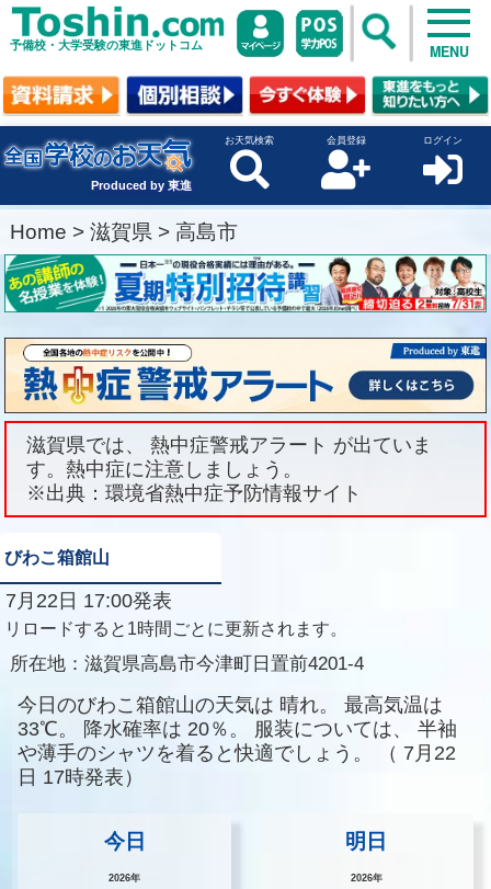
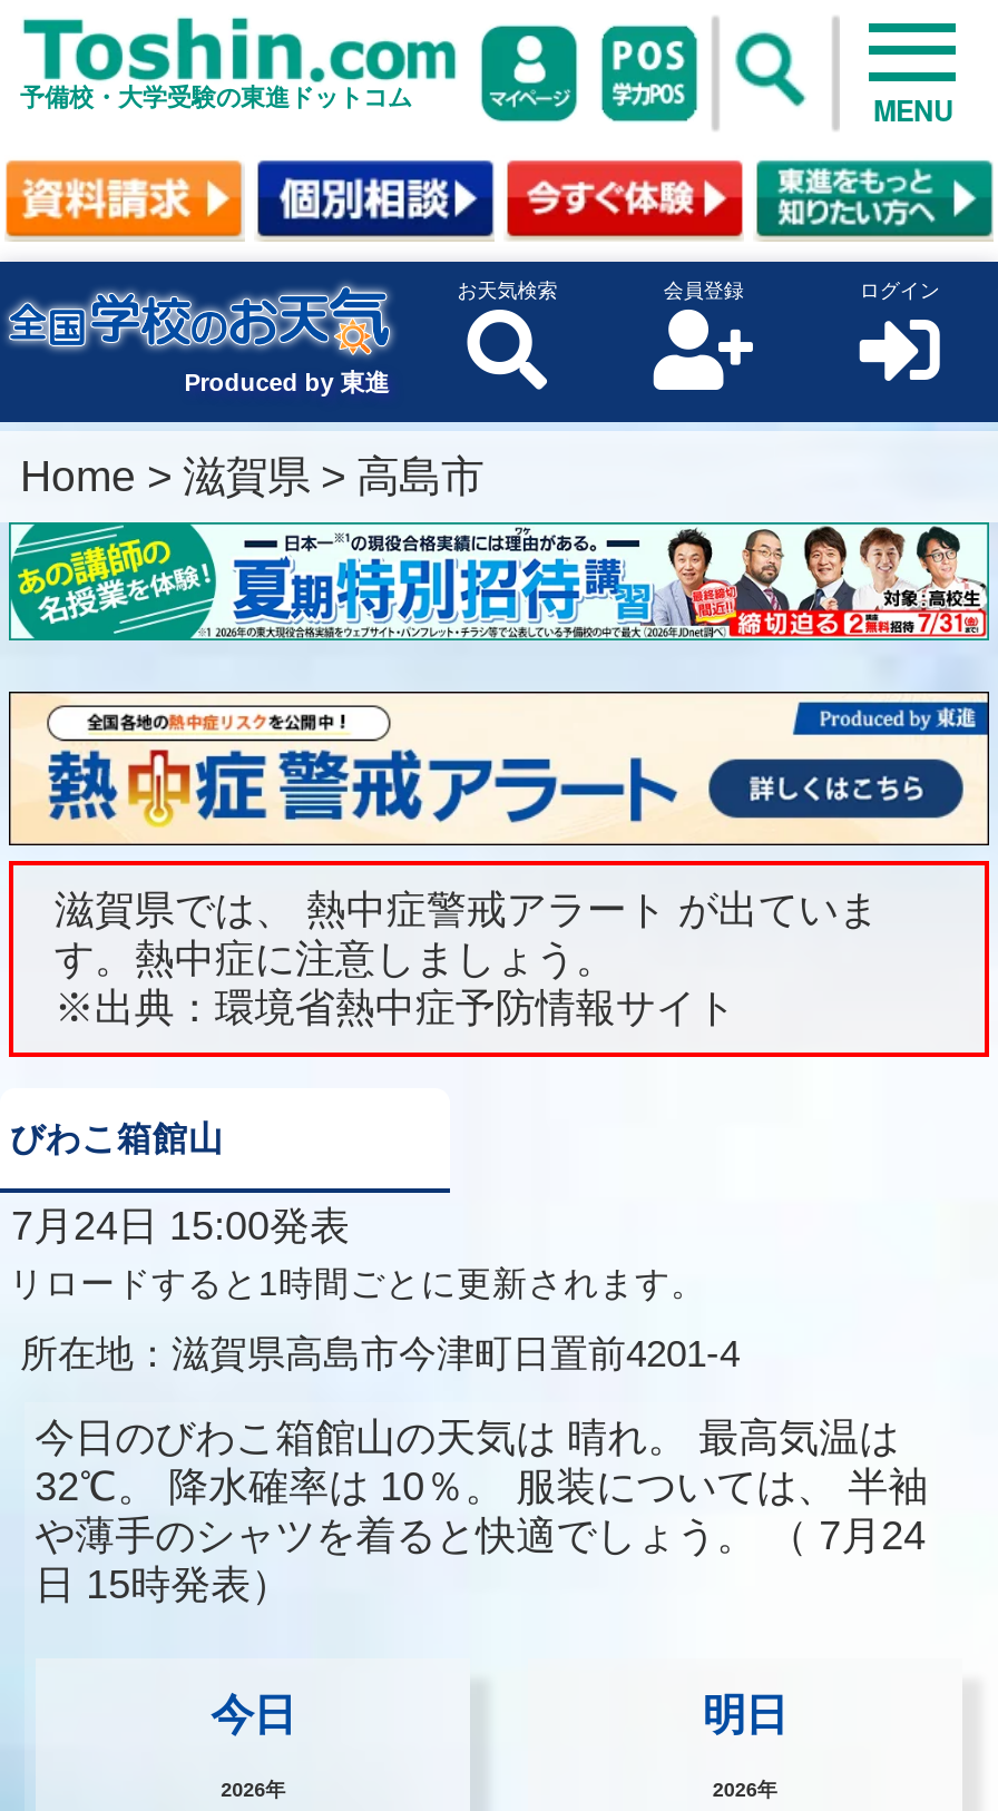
[0,590,172,612] 7月22日 17:00発表 -> [0,1204,350,1249] 7月24日 15:00発表
[17,718,457,740] 33℃。 降水確率は 20％。 服装については、 半袖 -> [35,1464,928,1509] 32℃。 降水確率は 10％。 服装については、 半袖
[17,742,456,764] や薄手のシャツを着ると快適でしょう。（ 7月22 -> [35,1513,926,1558] や薄手のシャツを着ると快適でしょう。（ 7月24
[17,766,143,788] 日 17時発表） -> [35,1562,291,1607] 日 15時発表）

